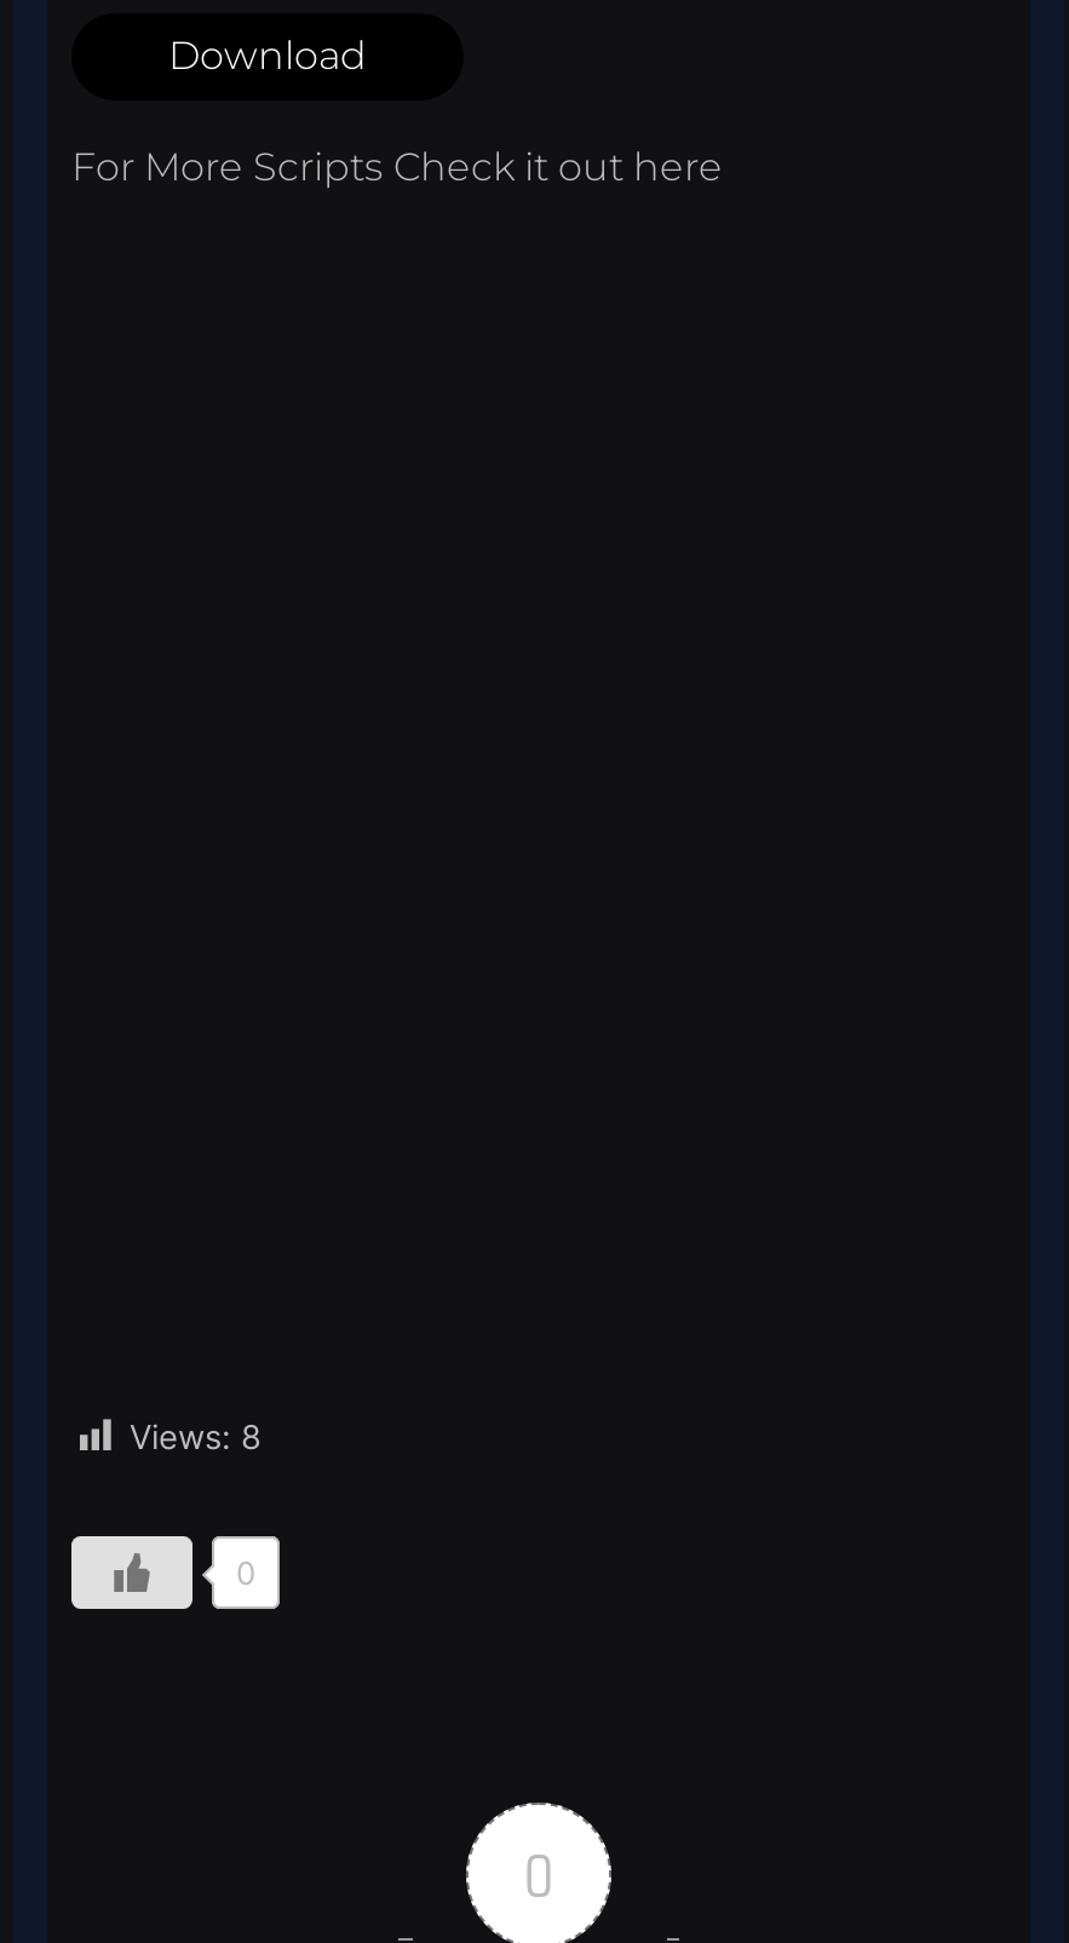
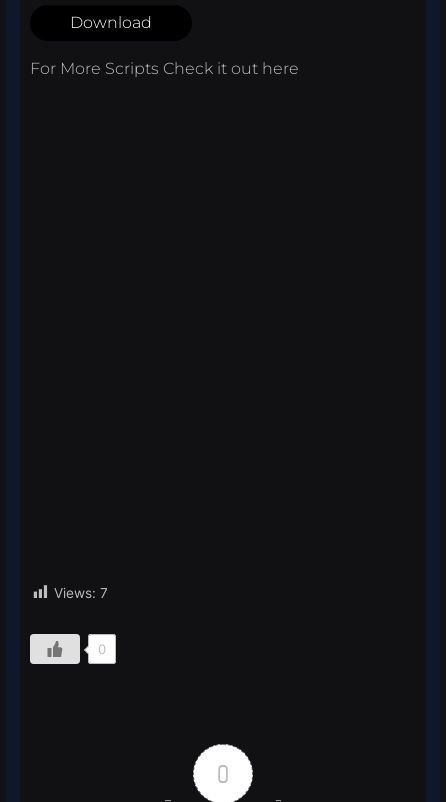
[130,1417,260,1456] Views: 8 -> [54,585,108,601] Views: 7

